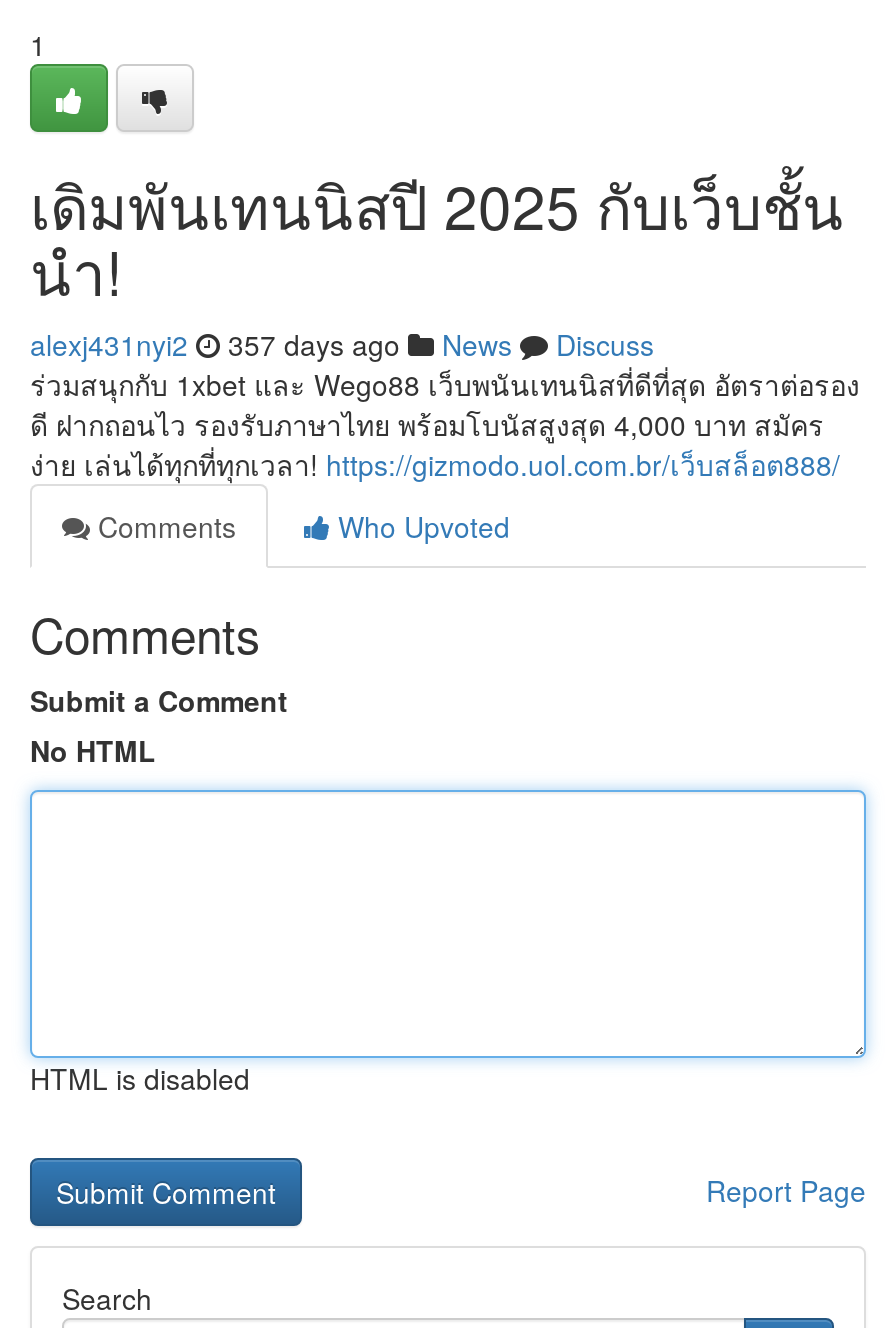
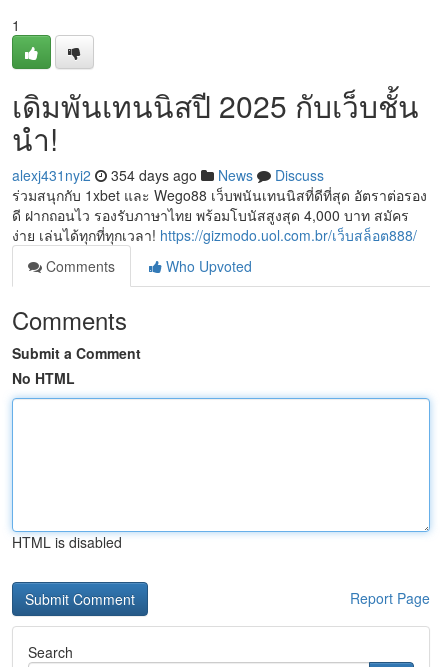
[30,324,654,364] alexj431nyi2 357 days ago News Discuss -> [12,165,324,185] alexj431nyi2 354 days ago News Discuss

